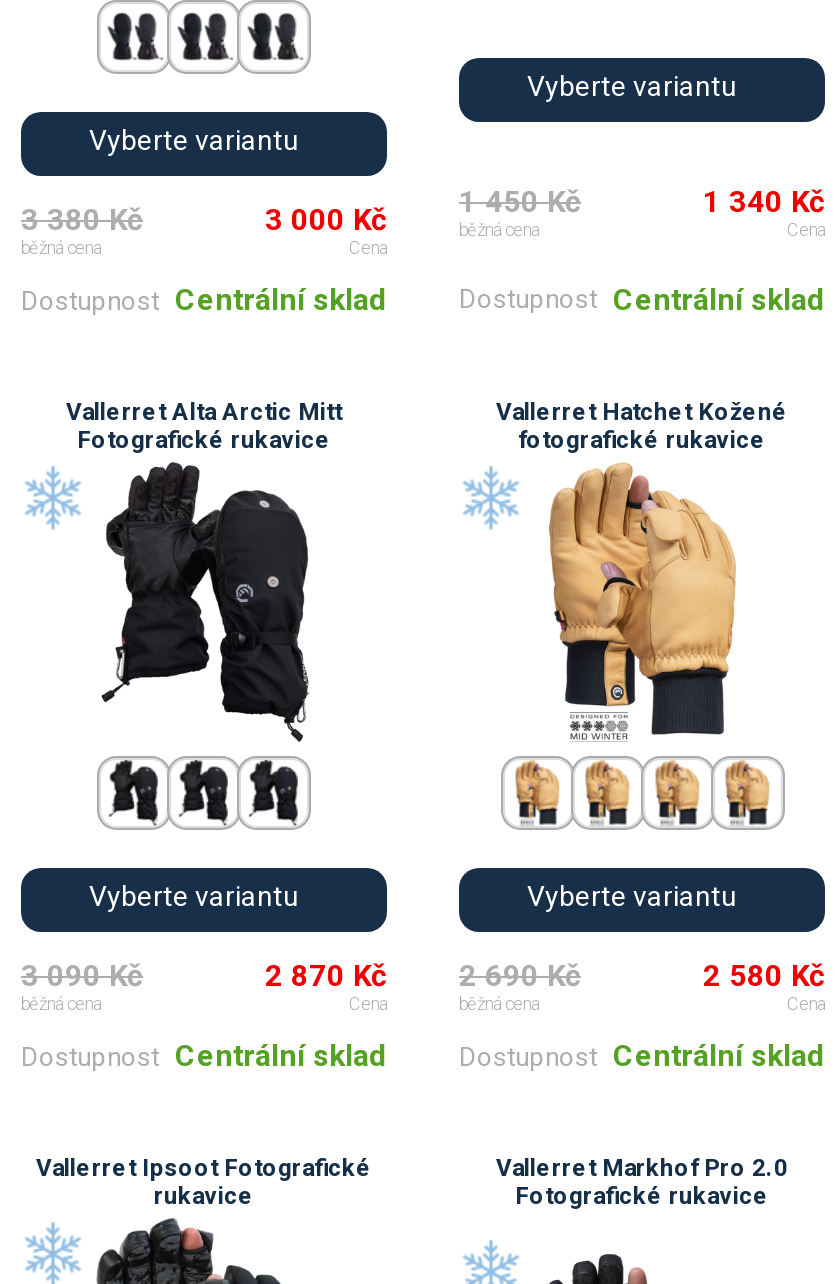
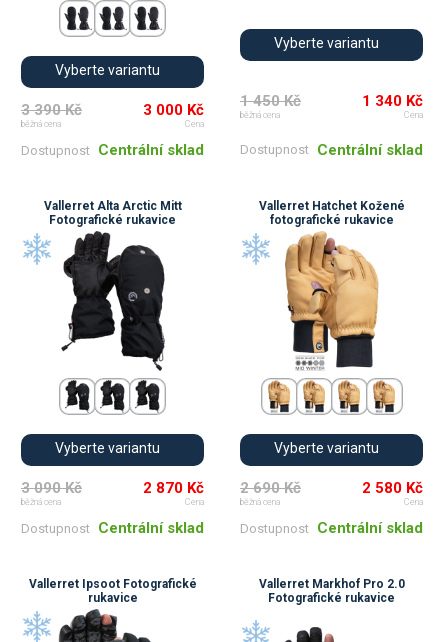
[21,202,143,238] 3 380 Kč -> [21,101,82,119] 3 390 Kč

